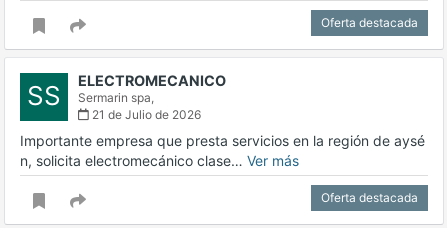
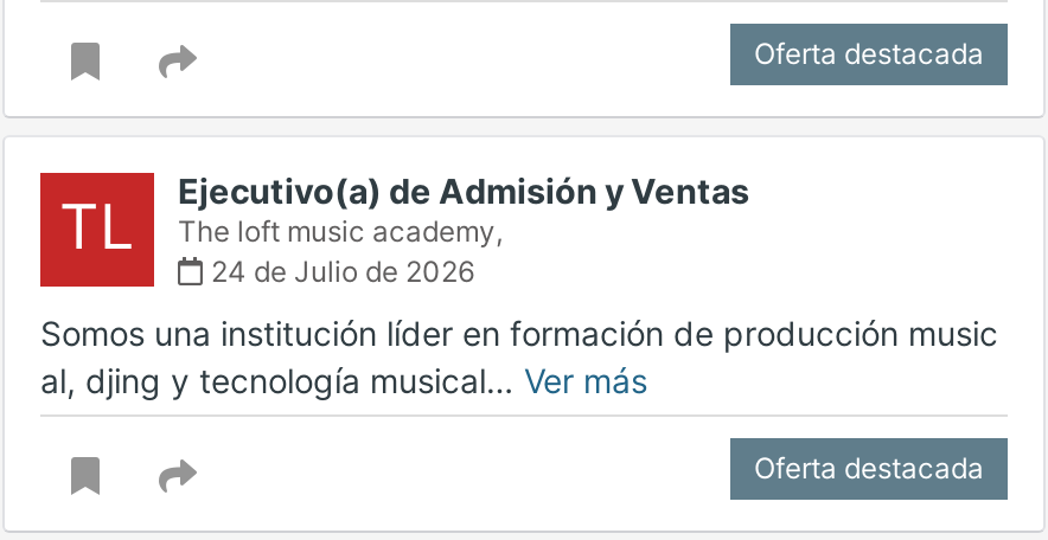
[27,72,226,122] SS | ELECTROMECANICO | Sermarin spa, | 21 de Julio de 2026 -> [59,171,749,289] TL | Ejecutivo(a) de Admisión y Ventas | The loft music academy, | 24 de Julio de 2026
[20,132,425,169] Importante empresa que presta servicios en la región de aysé | n, solicita electromecánico clase… Ver más -> [40,313,998,400] Somos una institución líder en formación de producción music | al, djing y tecnología musical… Ver más

